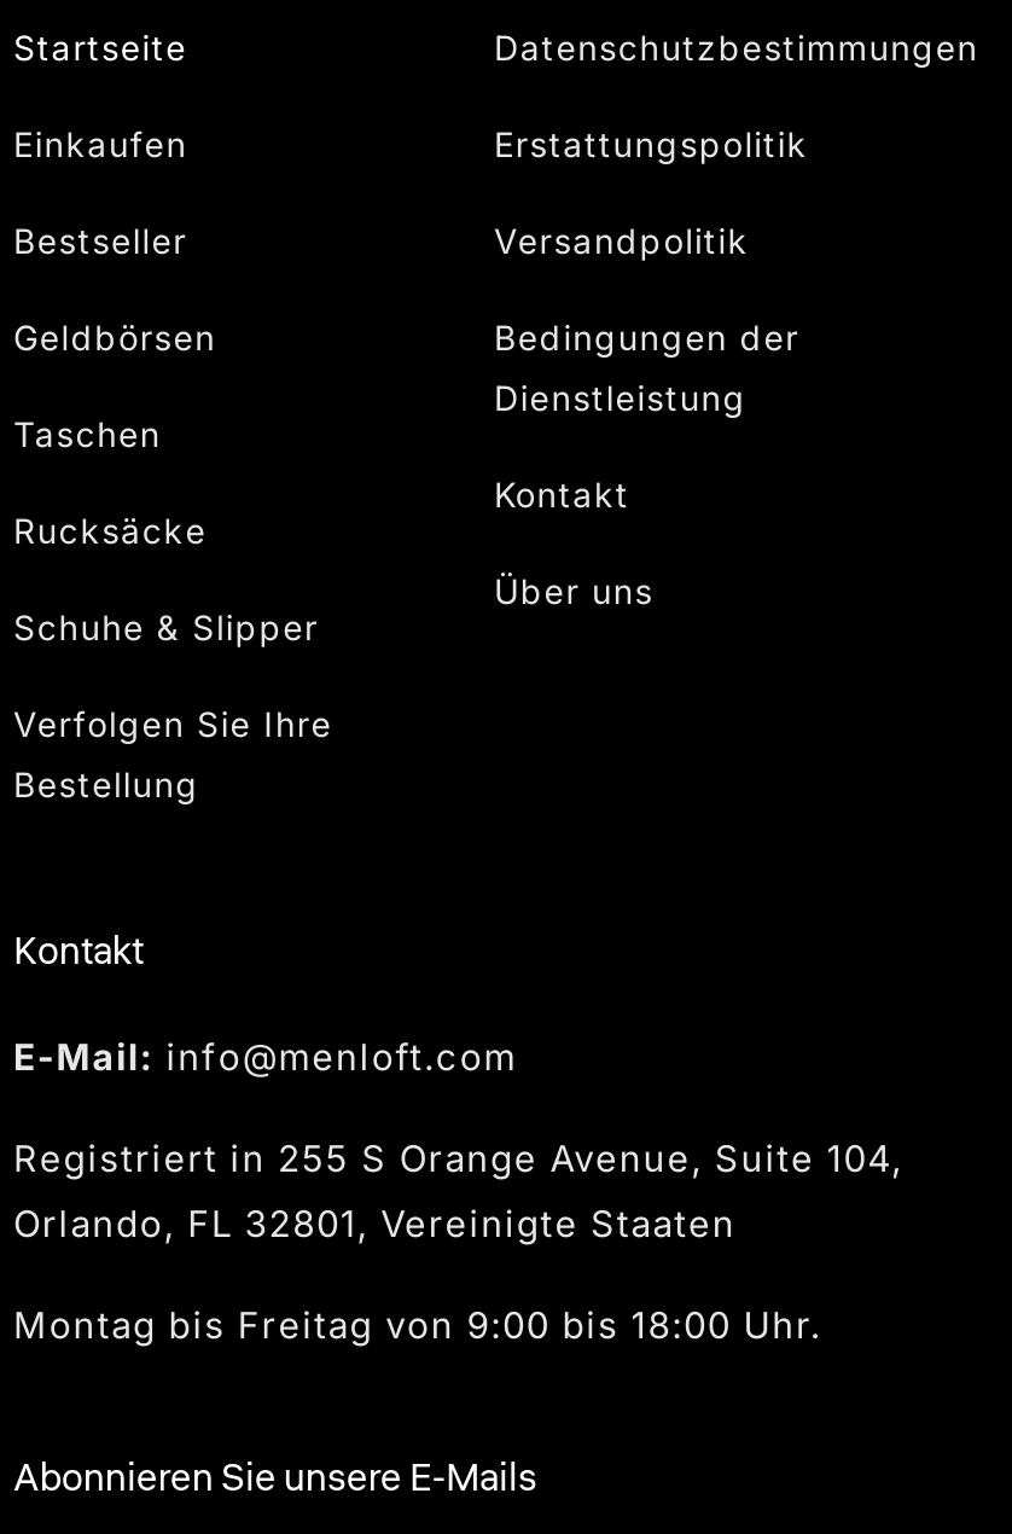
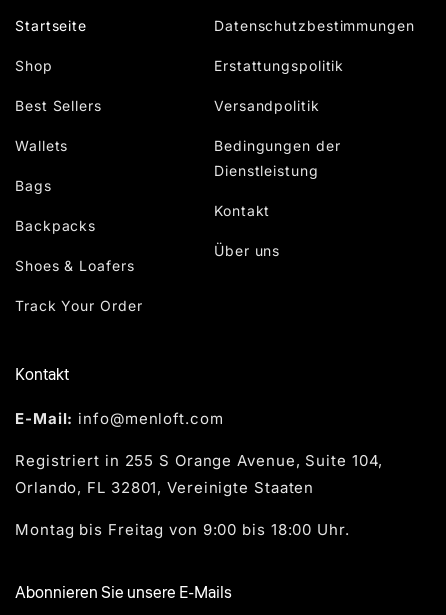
[13,122,333,803] Einkaufen | Bestseller | Geldbörsen | Taschen | Rucksäcke | Schuhe & Slipper | Verfolgen Sie Ihre | Bestellung -> [15,57,142,314] Shop | Best Sellers | Wallets | Bags | Backpacks | Shoes & Loafers | Track Your Order

